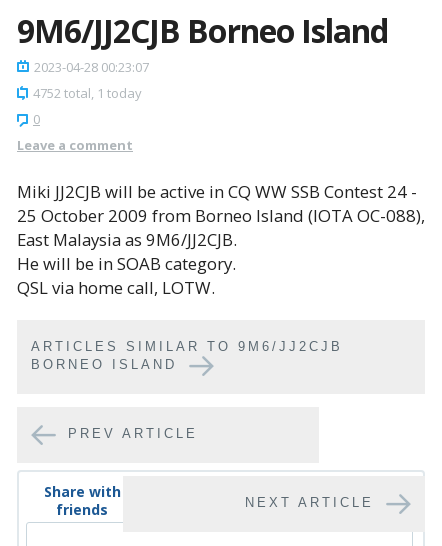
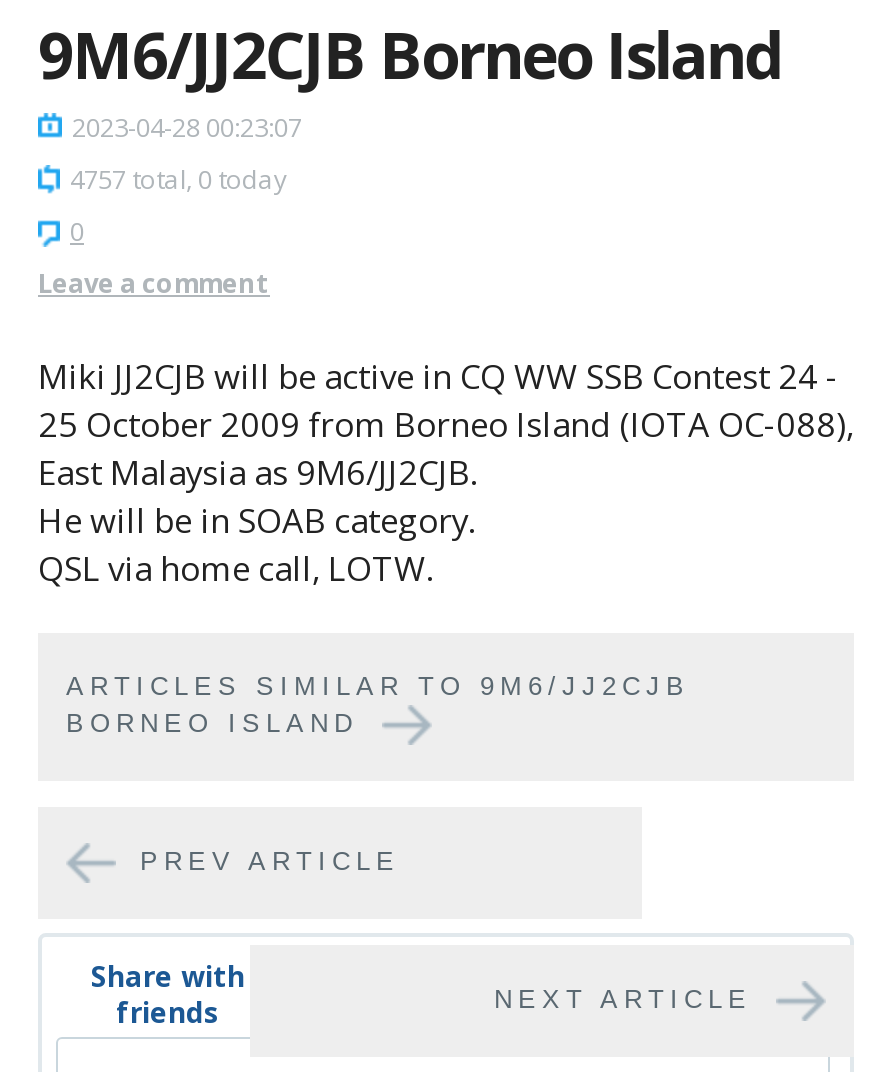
[33,84,142,102] 4752 total, 1 today -> [70,161,288,197] 4757 total, 0 today

